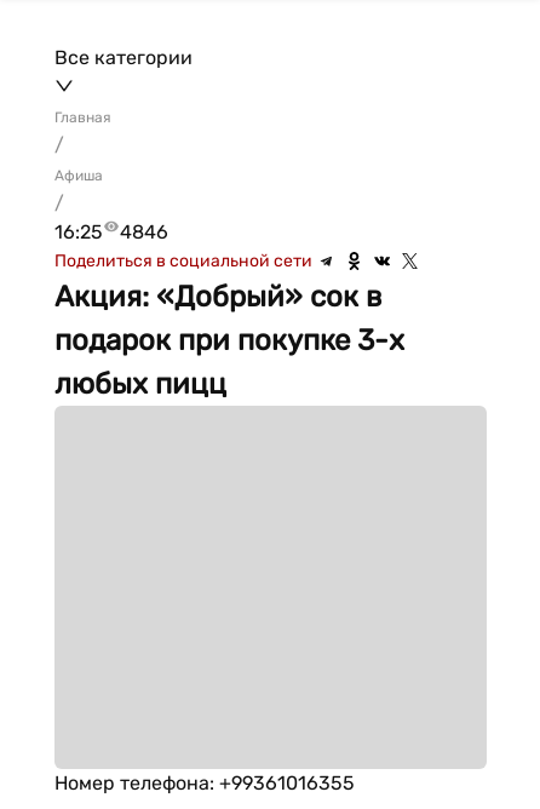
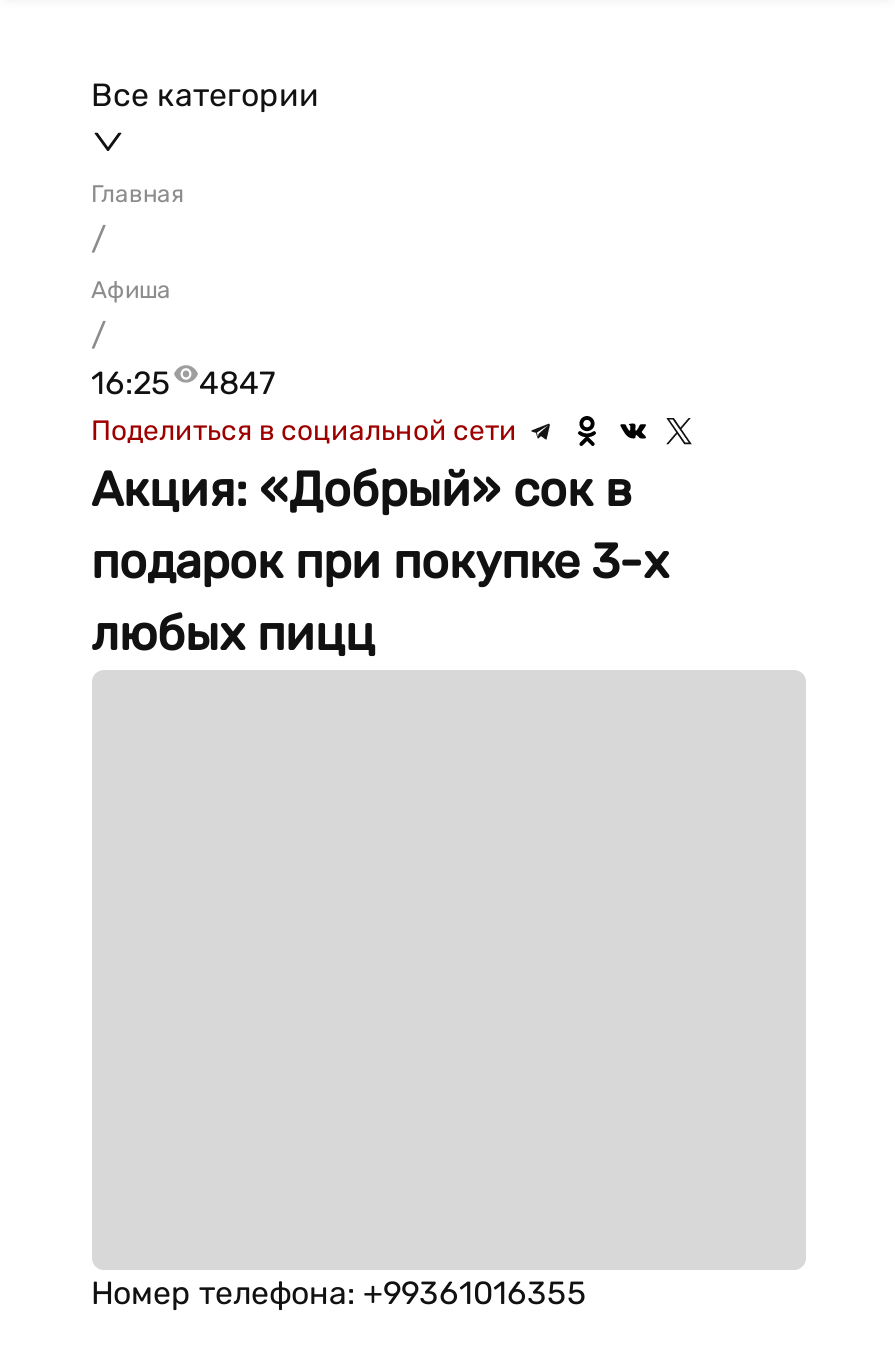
[54,220,168,243] 16:25 4846 -> [91,364,275,402] 16:25 4847

